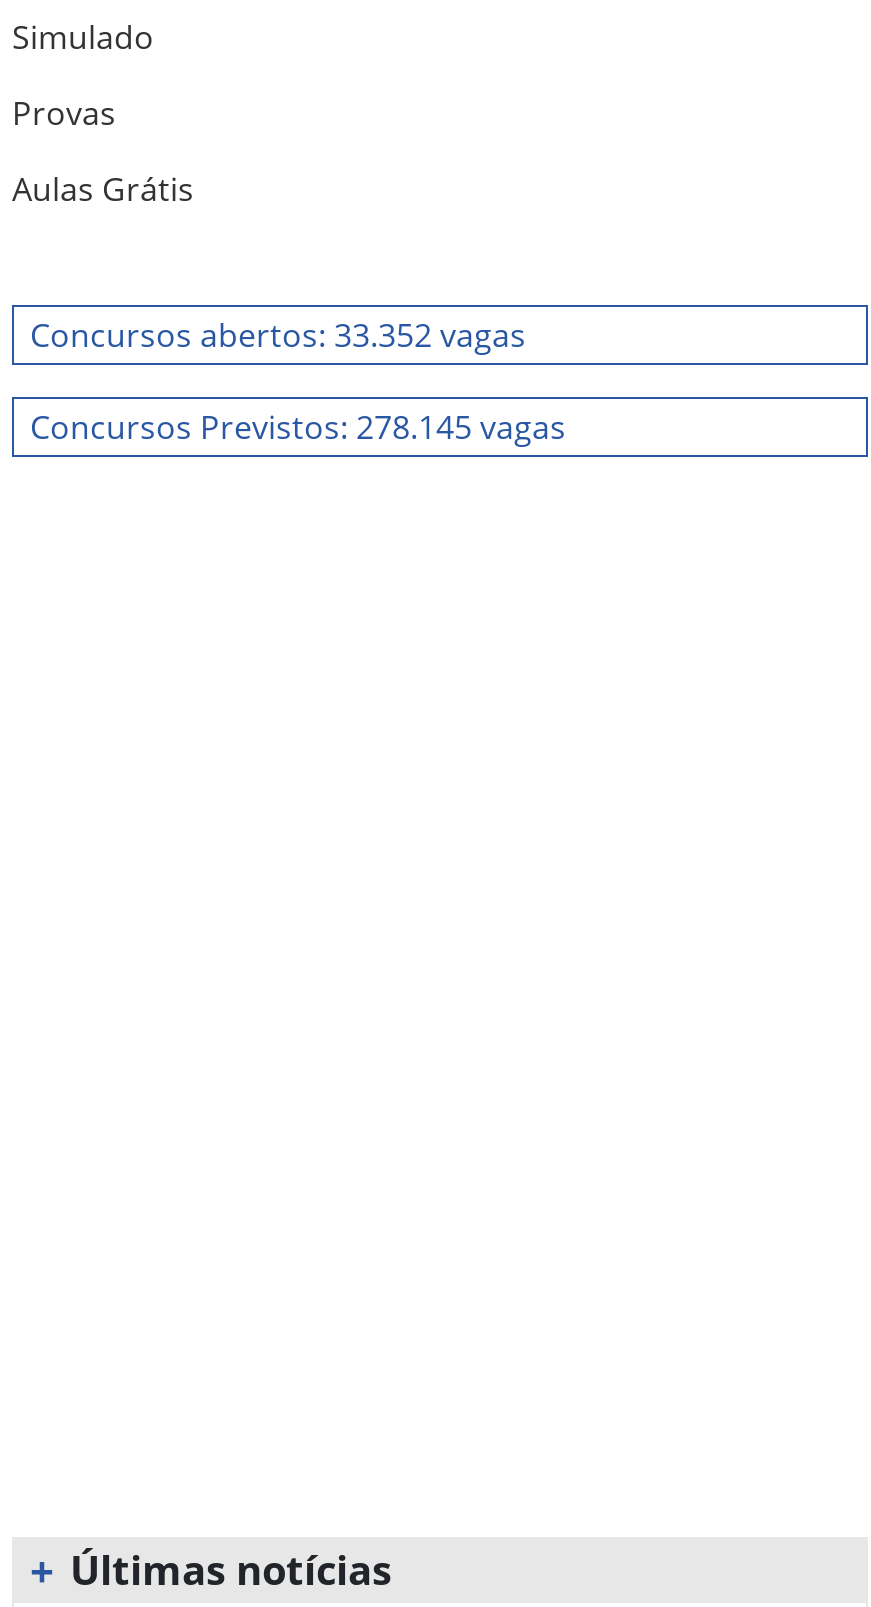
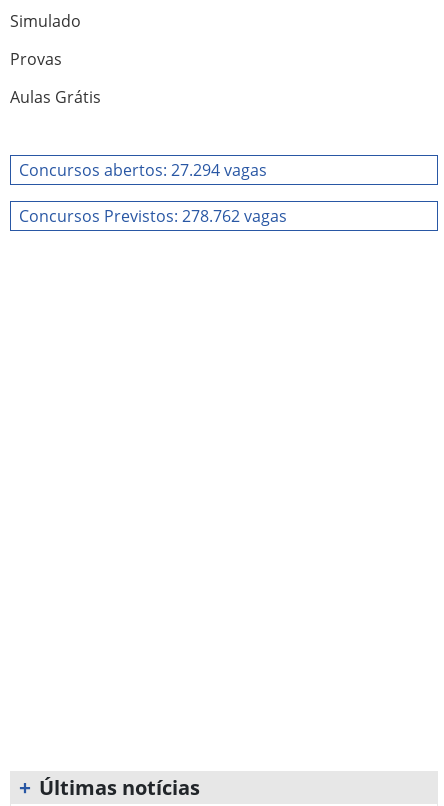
[30,313,526,357] Concursos abertos: 33.352 vagas -> [19,159,267,181] Concursos abertos: 27.294 vagas
[30,405,566,449] Concursos Previstos: 278.145 vagas -> [19,205,287,227] Concursos Previstos: 278.762 vagas

